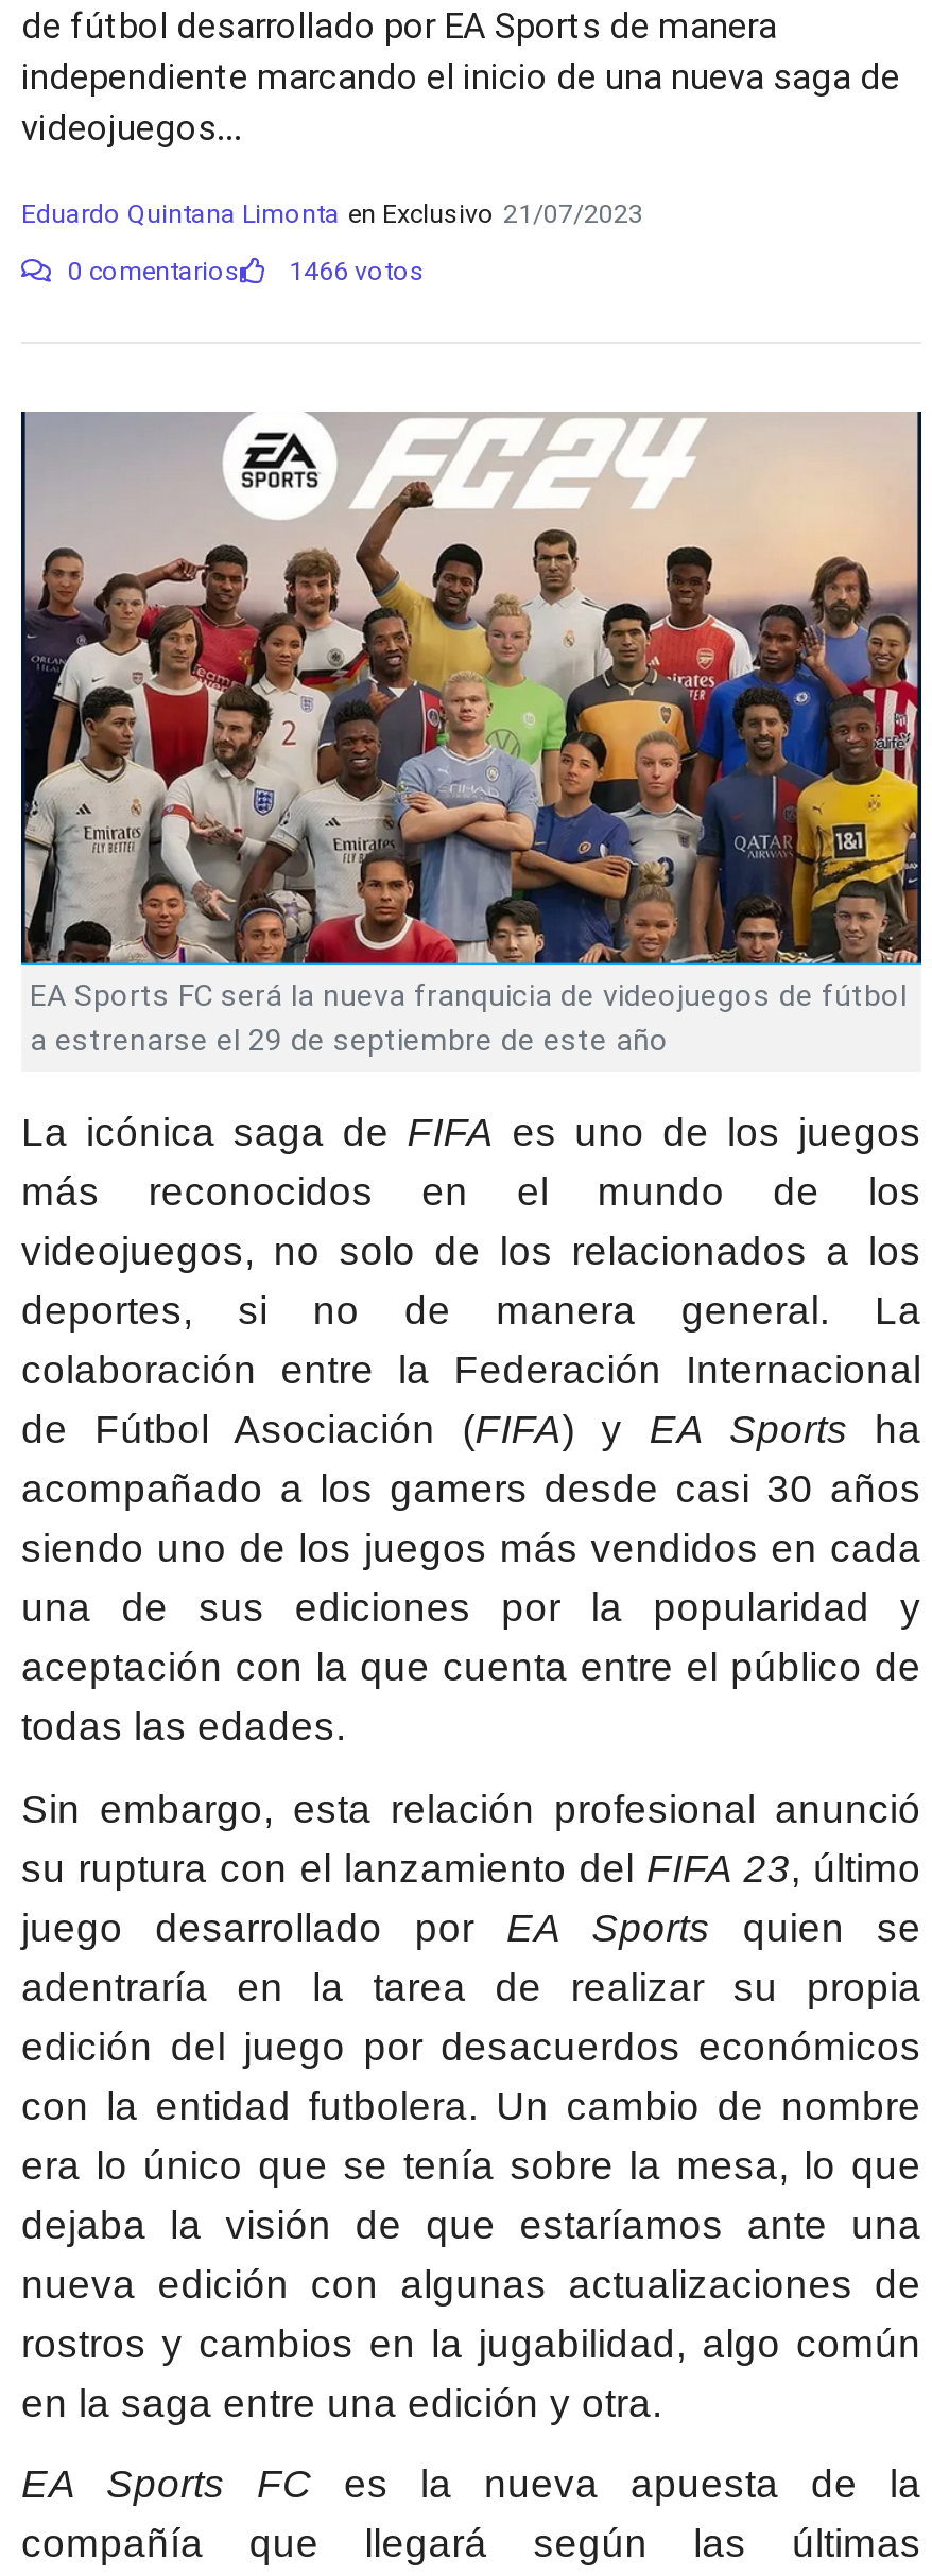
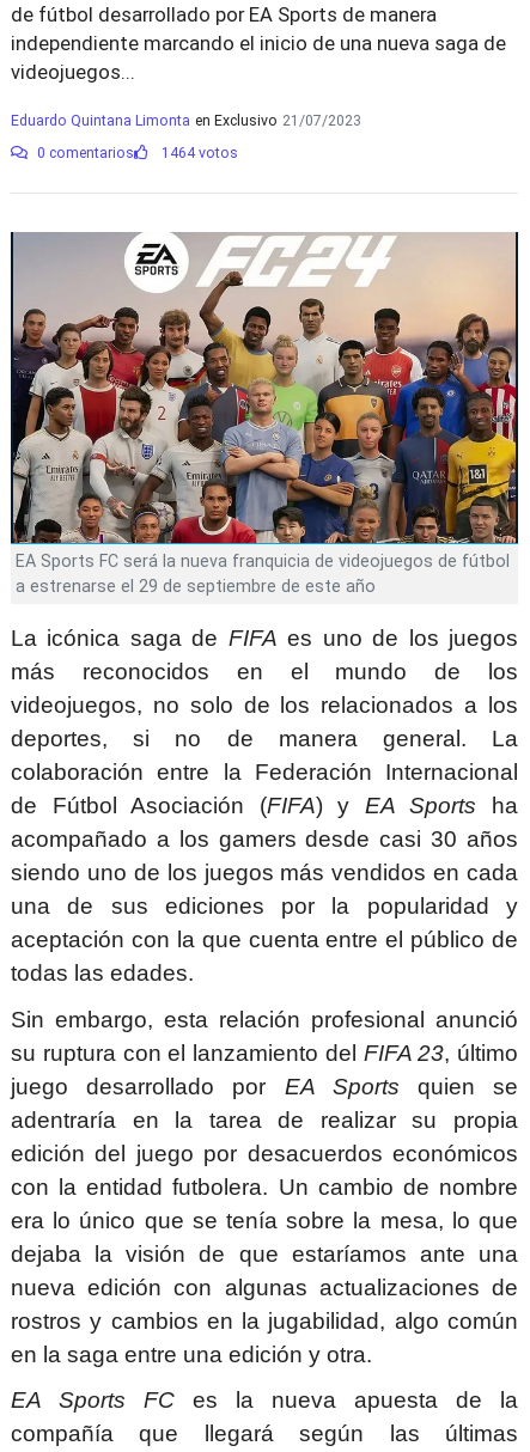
[68,257,425,286] 0 comentarios 1466 votos -> [37,145,238,161] 0 comentarios 1464 votos

